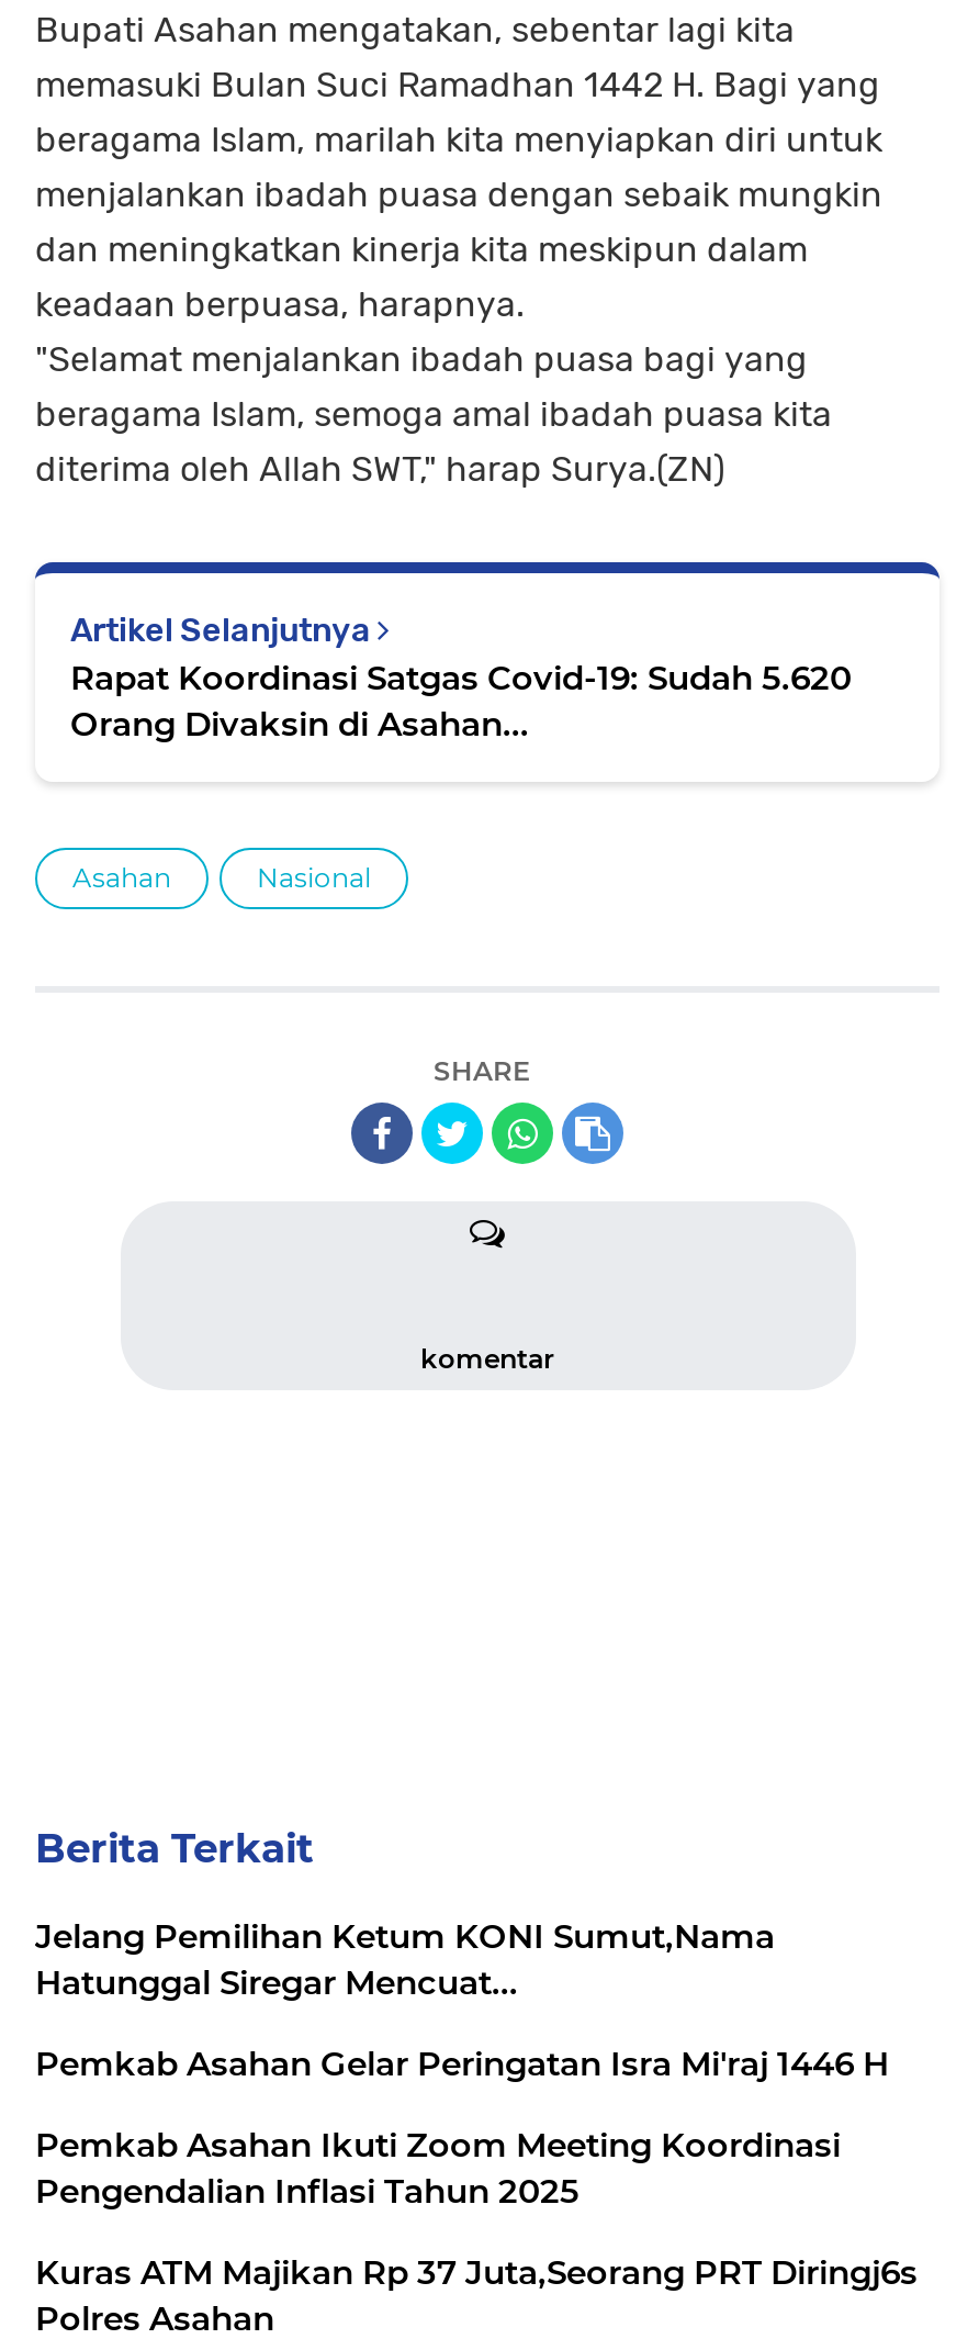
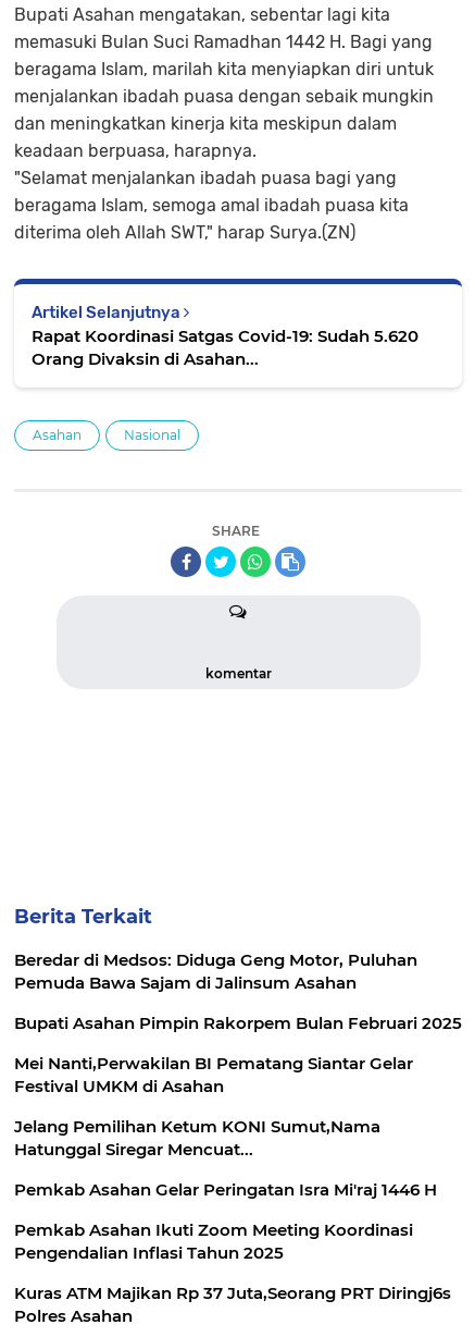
none -> [14,949,462,1096] Beredar di Medsos: Diduga Geng Motor, Puluhan | Pemuda Bawa Sajam di Jalinsum Asahan | Bupati Asahan Pimpin Rakorpem Bulan Februari 2025 | Mei Nanti,Perwakilan BI Pematang Siantar Gelar | Festival UMKM di Asahan

